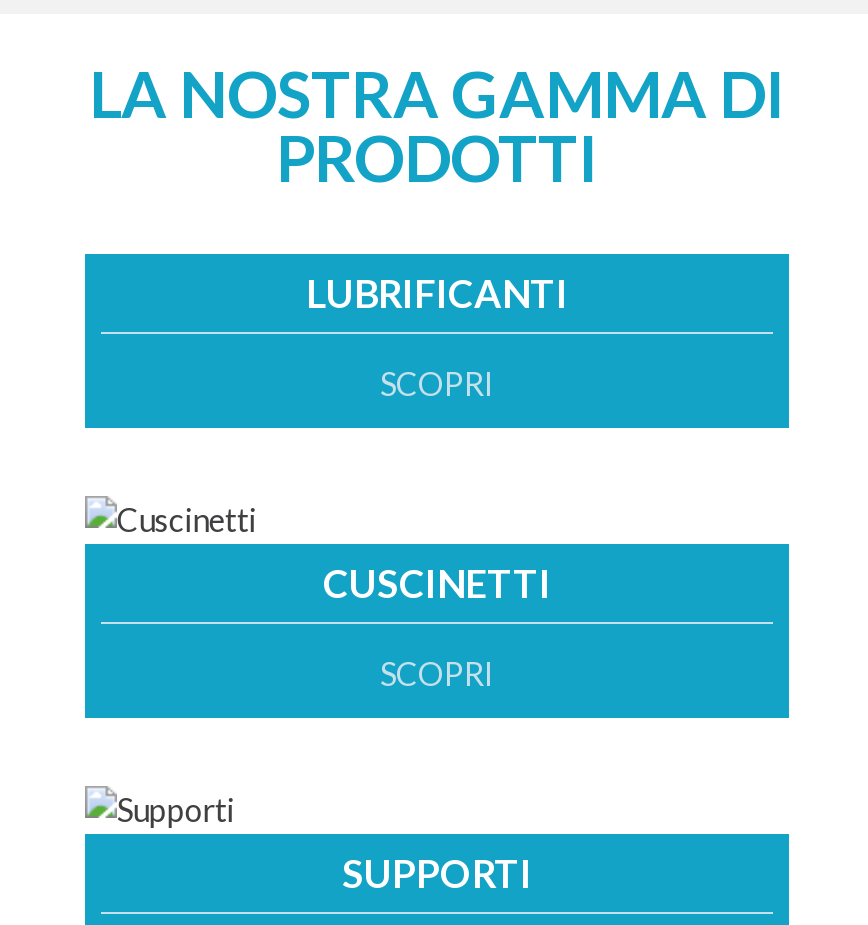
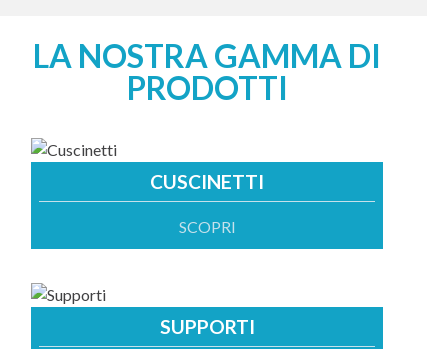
[306,270,568,402] LUBRIFICANTI | SCOPRI -> none

